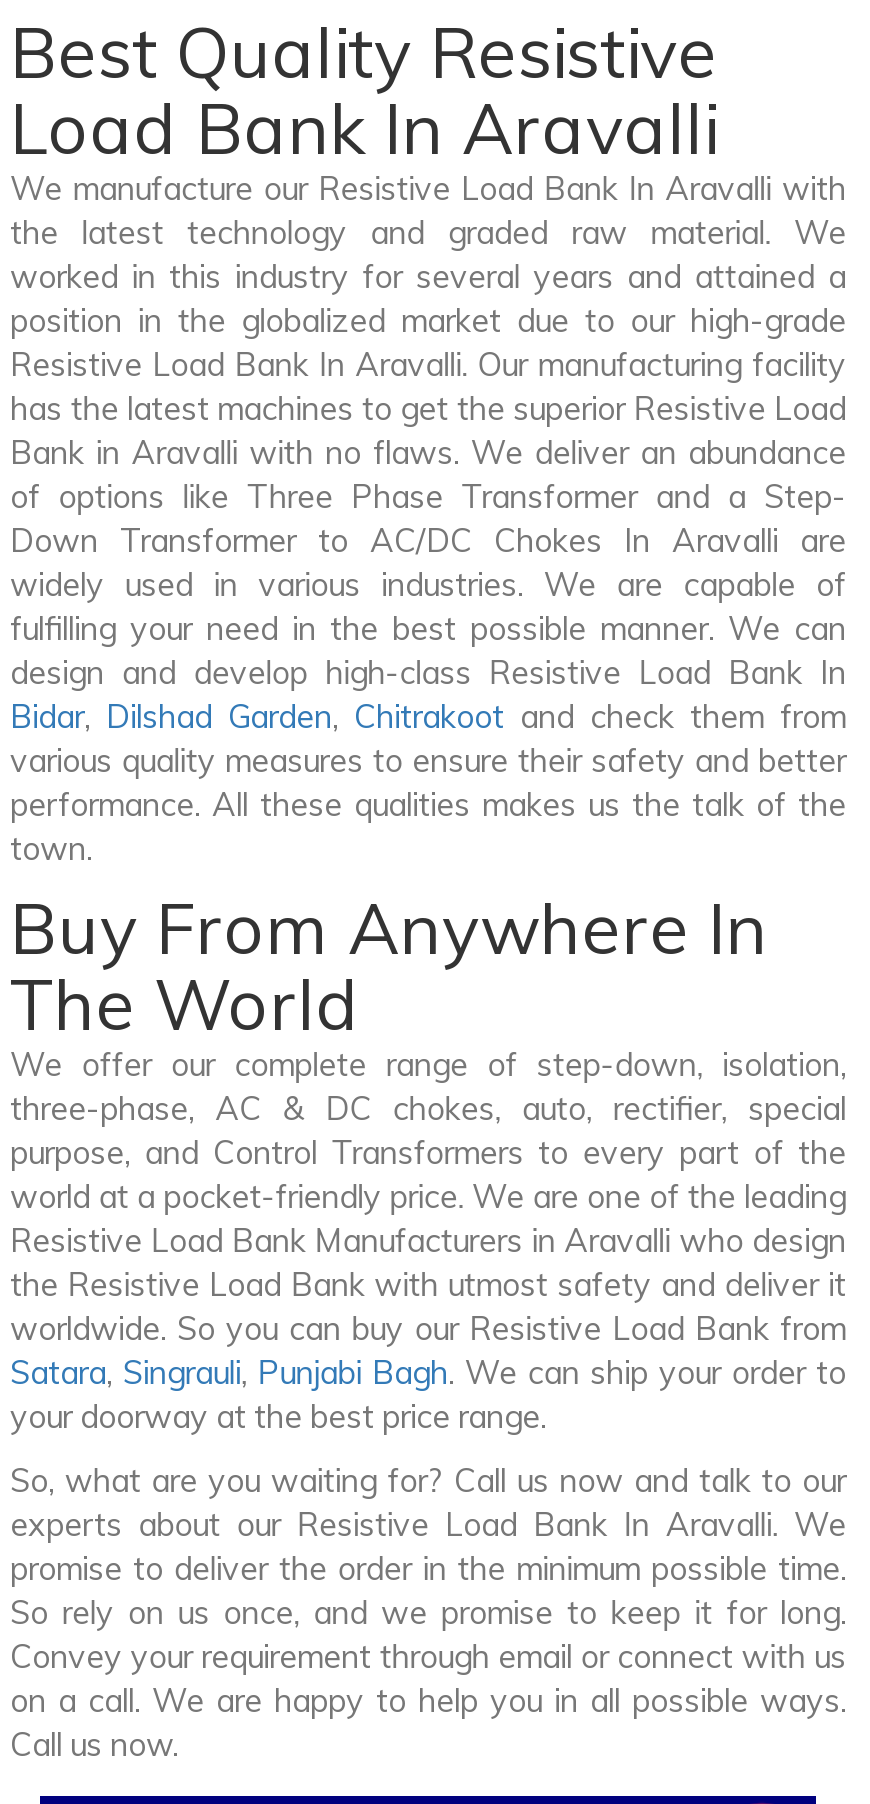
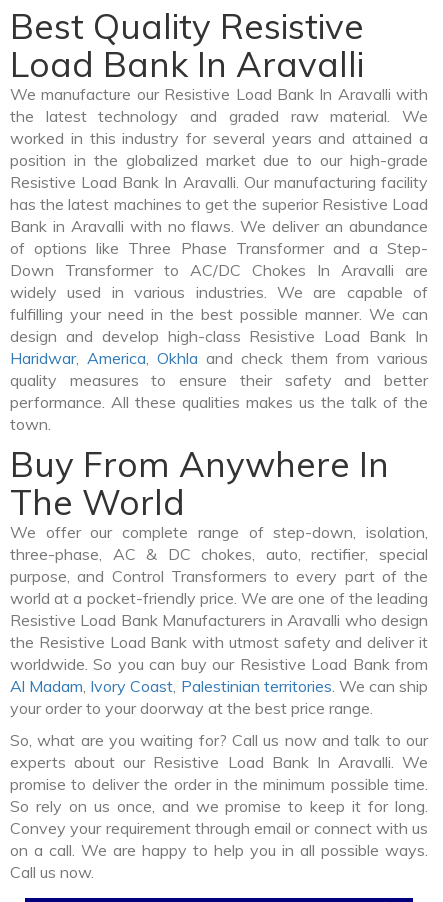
[10,697,846,781] Bidar, Dilshad Garden, Chitrakoot and check them from | various quality measures to ensure their safety and better -> [10,348,428,390] Haridwar, America, Okhla and check them from various | quality measures to ensure their safety and better
[10,1353,846,1437] Satara, Singrauli, Punjabi Bagh. We can ship your order to | your doorway at the best price range. -> [10,676,428,718] Al Madam, Ivory Coast, Palestinian territories. We can ship | your order to your doorway at the best price range.

